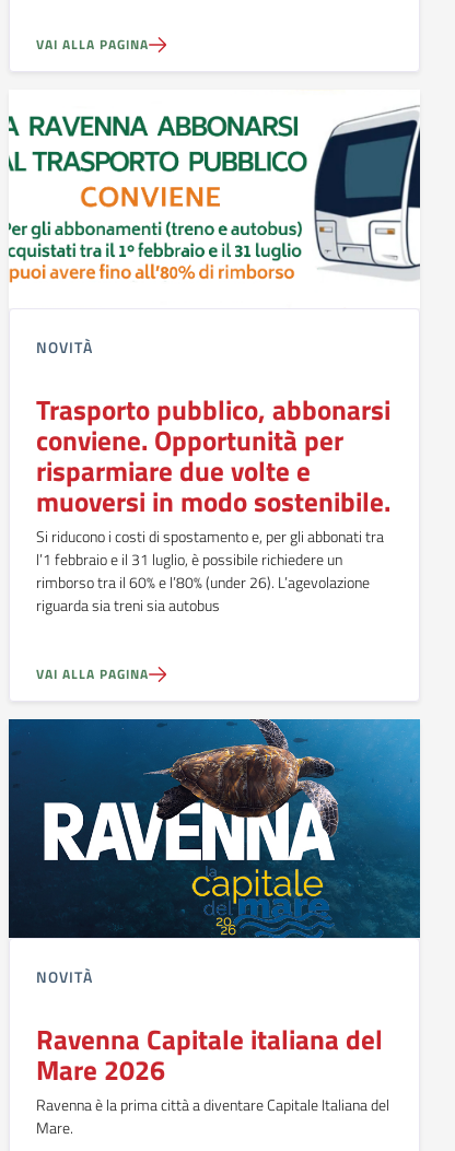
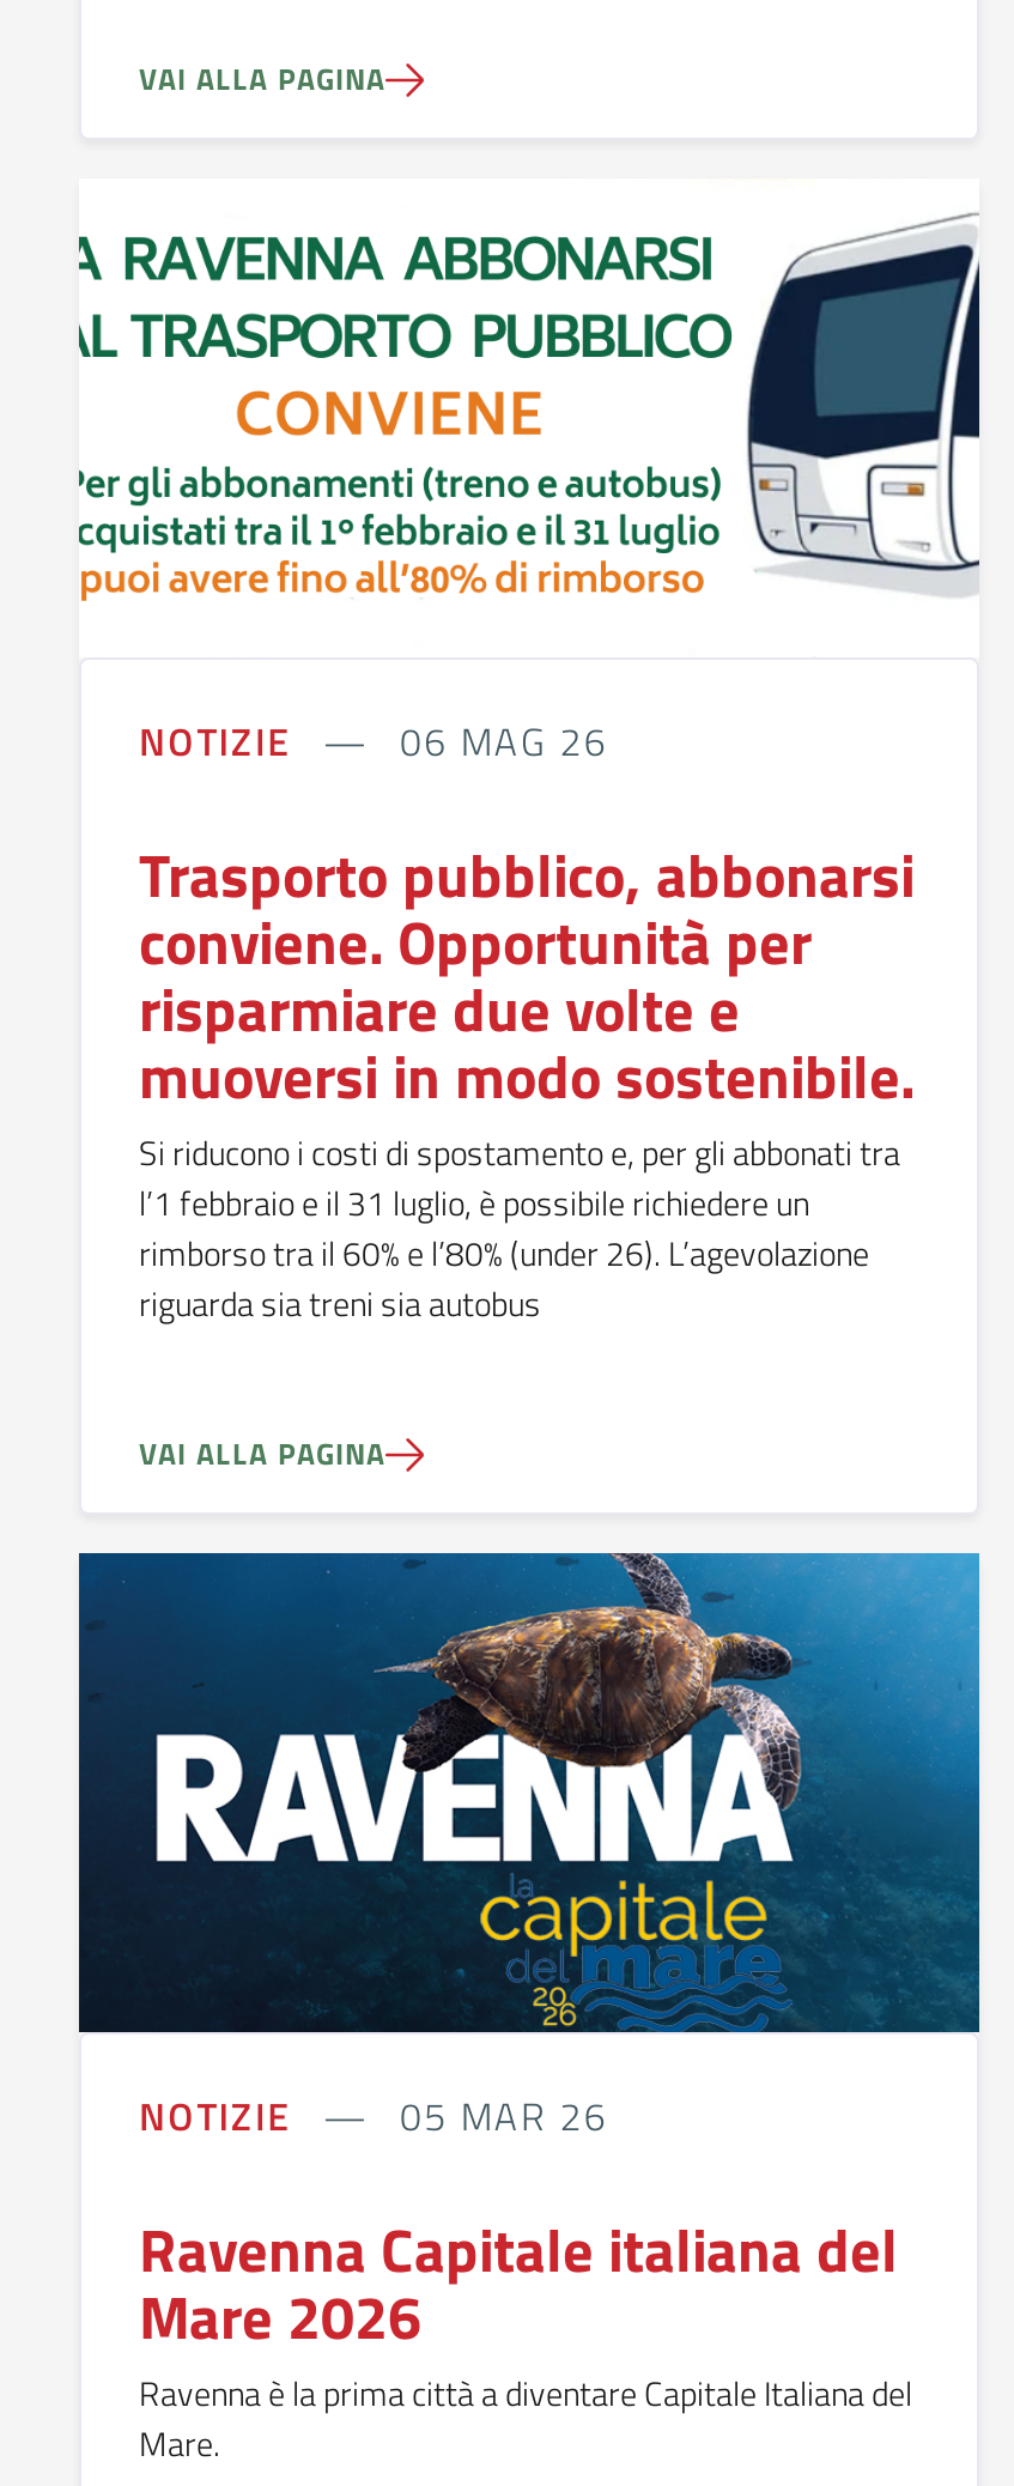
[36,336,93,359] NOVITÀ -> [139,713,608,770] NOTIZIE | 06 MAG 26
[36,965,93,988] NOVITÀ -> [139,2088,608,2145] NOTIZIE | 05 MAR 26

